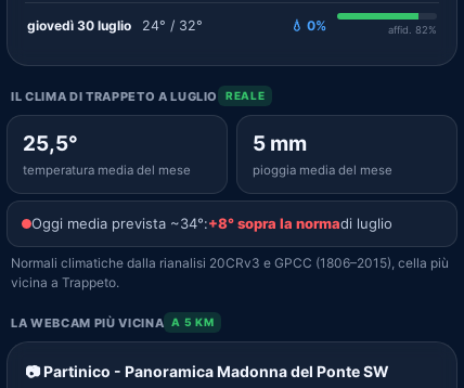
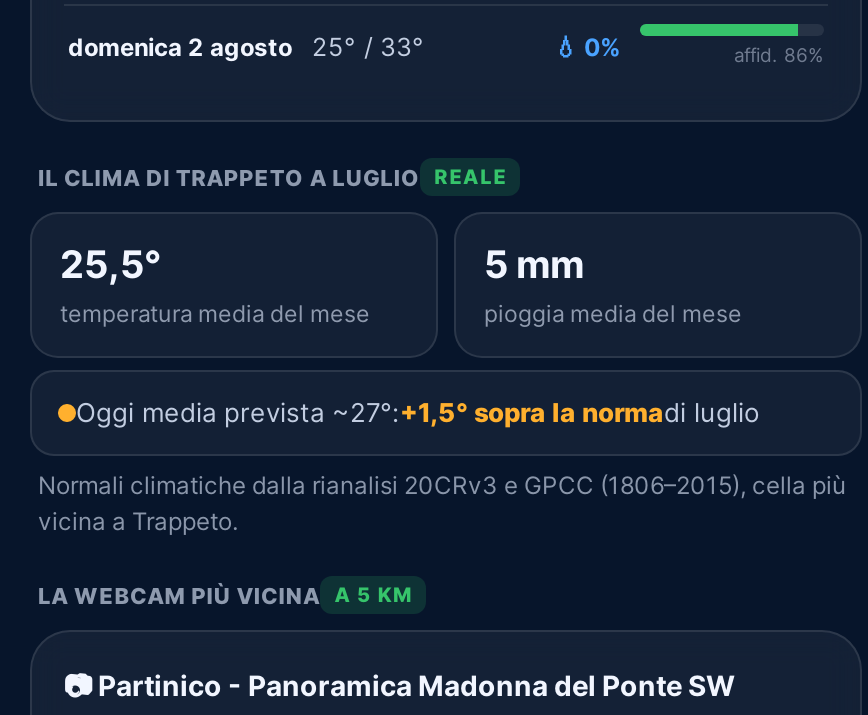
[27,17,203,33] giovedì 30 luglio | 24° / 32° -> [68,31,424,61] domenica 2 agosto | 25° / 33°
[388,24,437,36] affid. 82% -> [734,44,824,66] affid. 86%
[31,215,392,232] Oggi media prevista ~34°:+8° sopra la normadi luglio -> [76,396,760,428] Oggi media prevista ~27°:+1,5° sopra la normadi luglio

